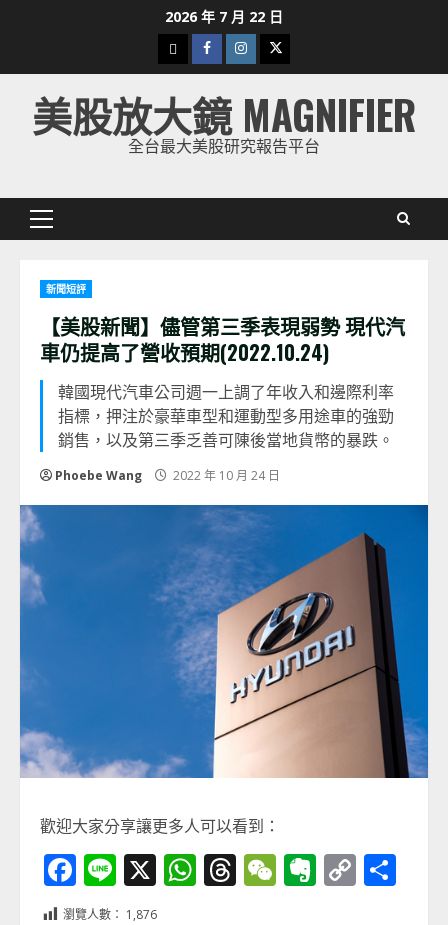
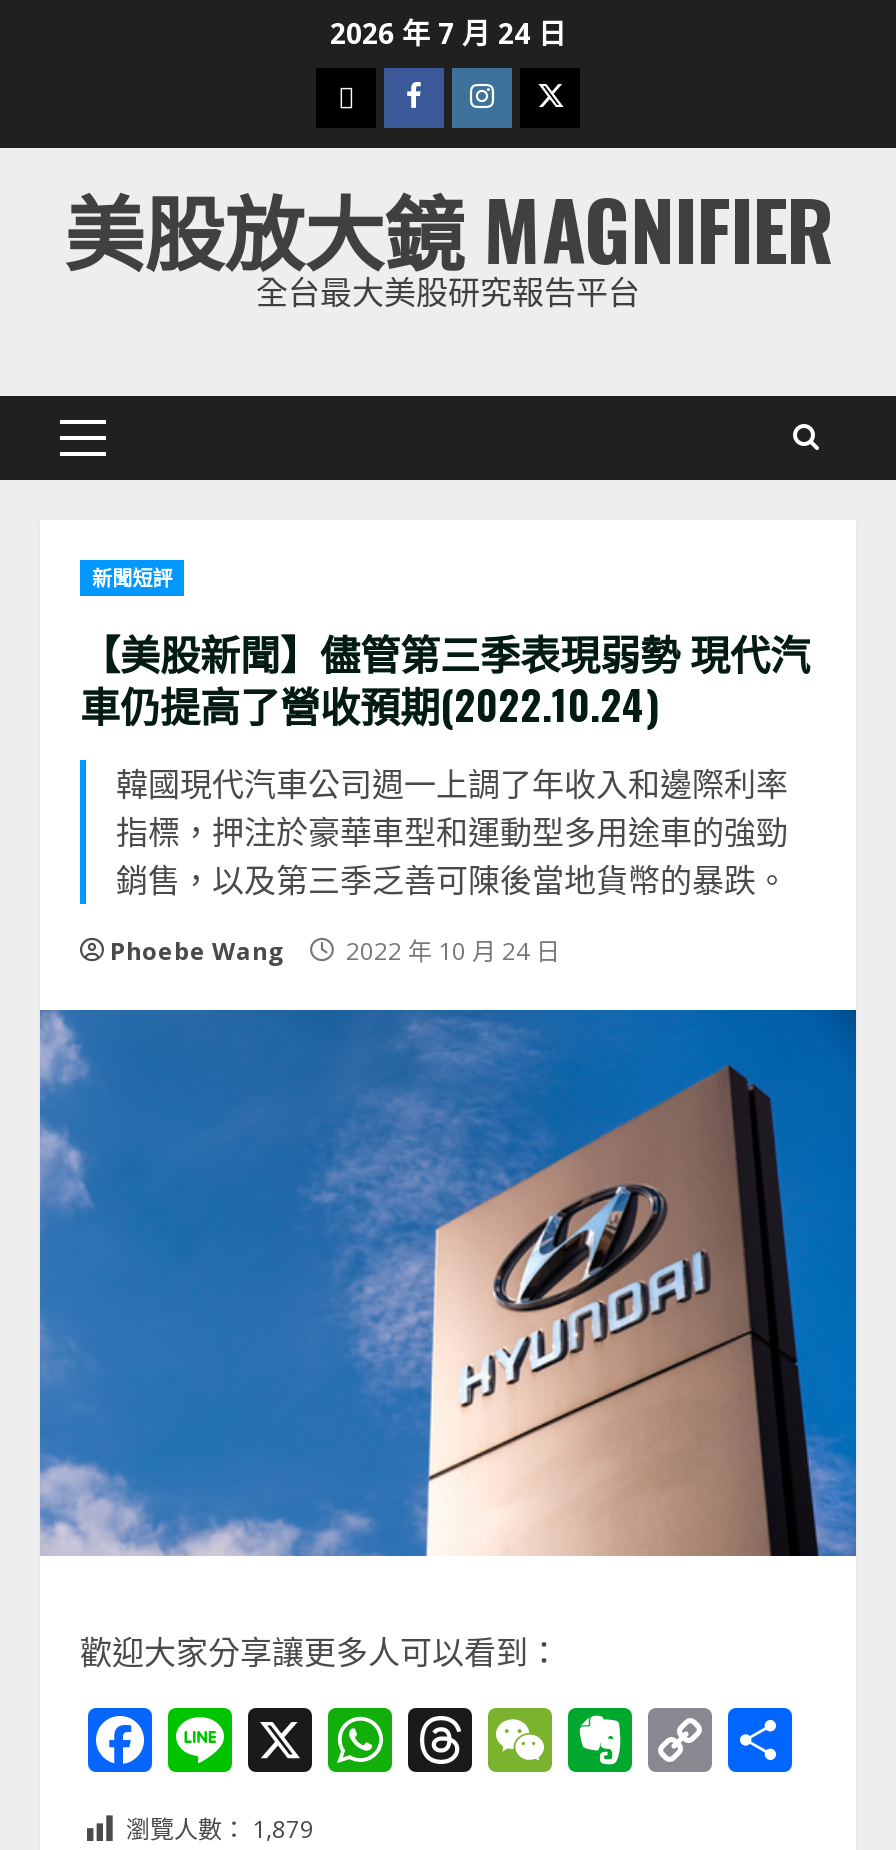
[165,7,283,26] 2026 年 7 月 22 日 -> [330,14,566,52] 2026 年 7 月 24 日
[63,906,157,923] 瀏覽人數： 1,876 -> [126,1812,314,1846] 瀏覽人數： 1,879

